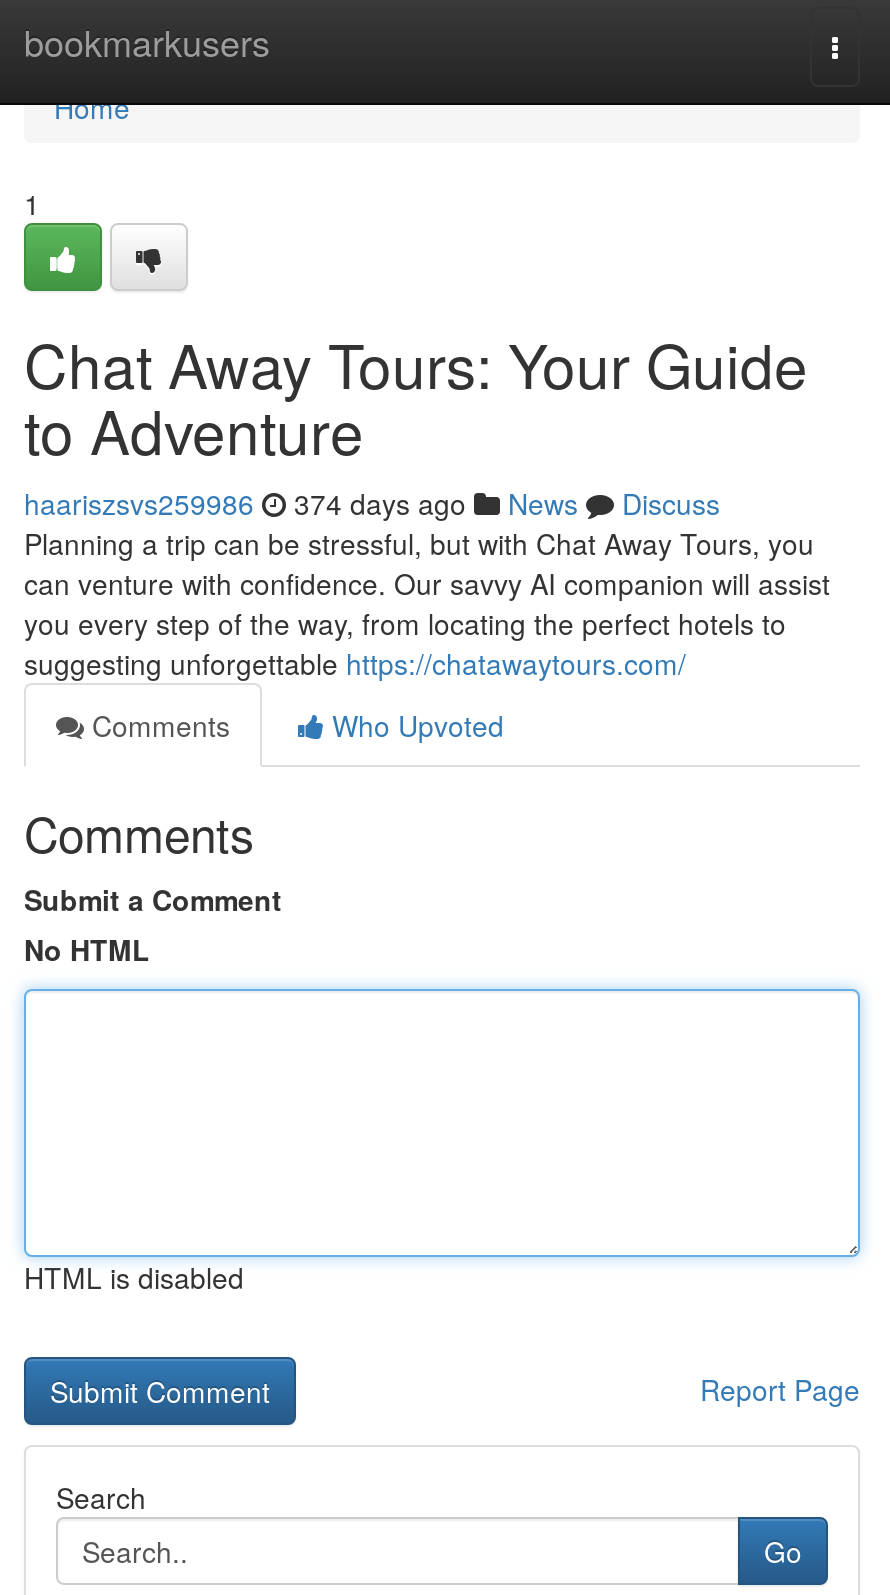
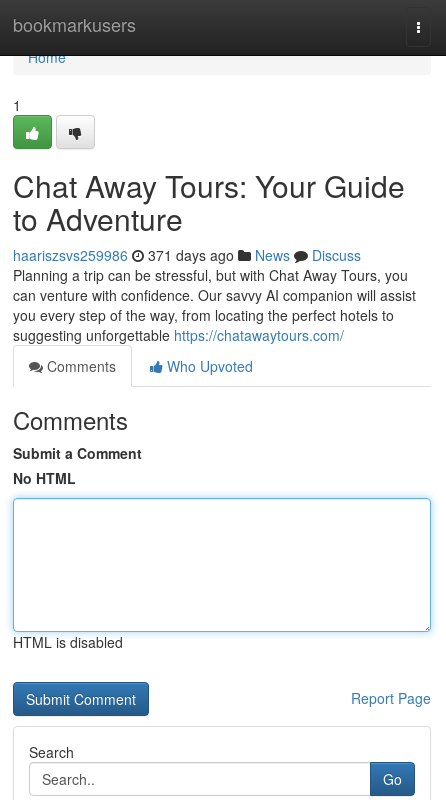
[24,483,720,523] haariszsvs259986 374 days ago News Discuss -> [13,245,361,265] haariszsvs259986 371 days ago News Discuss

